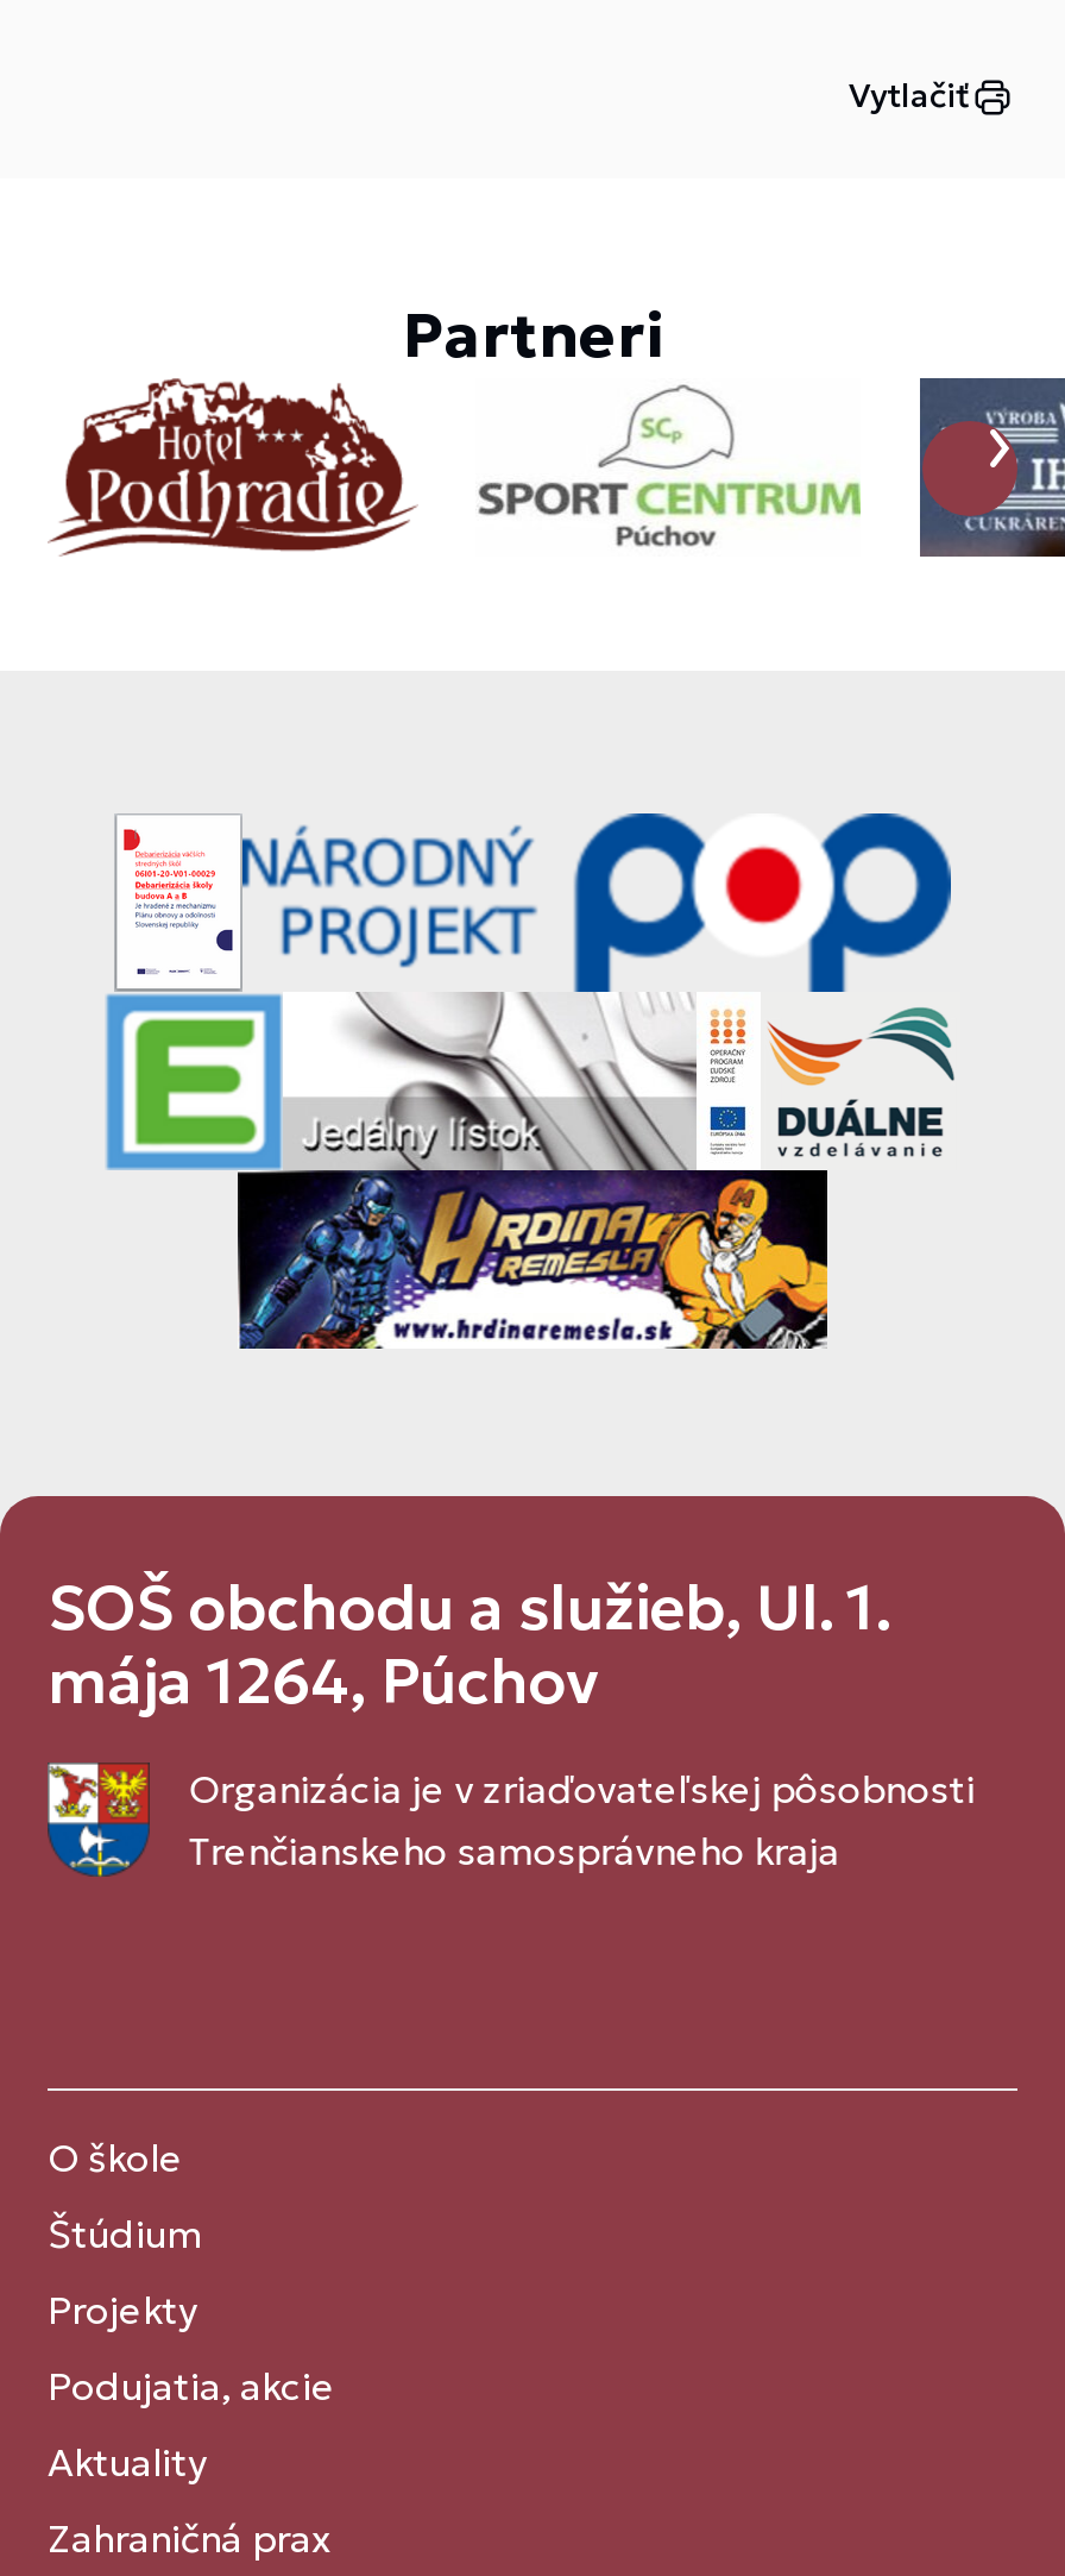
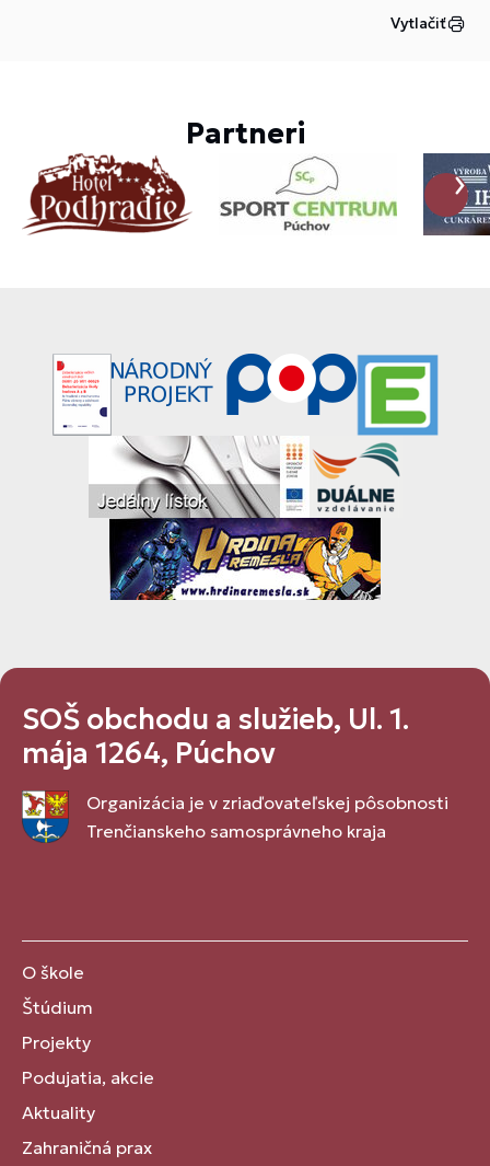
[105,811,956,1170] [image] -> [49,353,439,519] [image]

